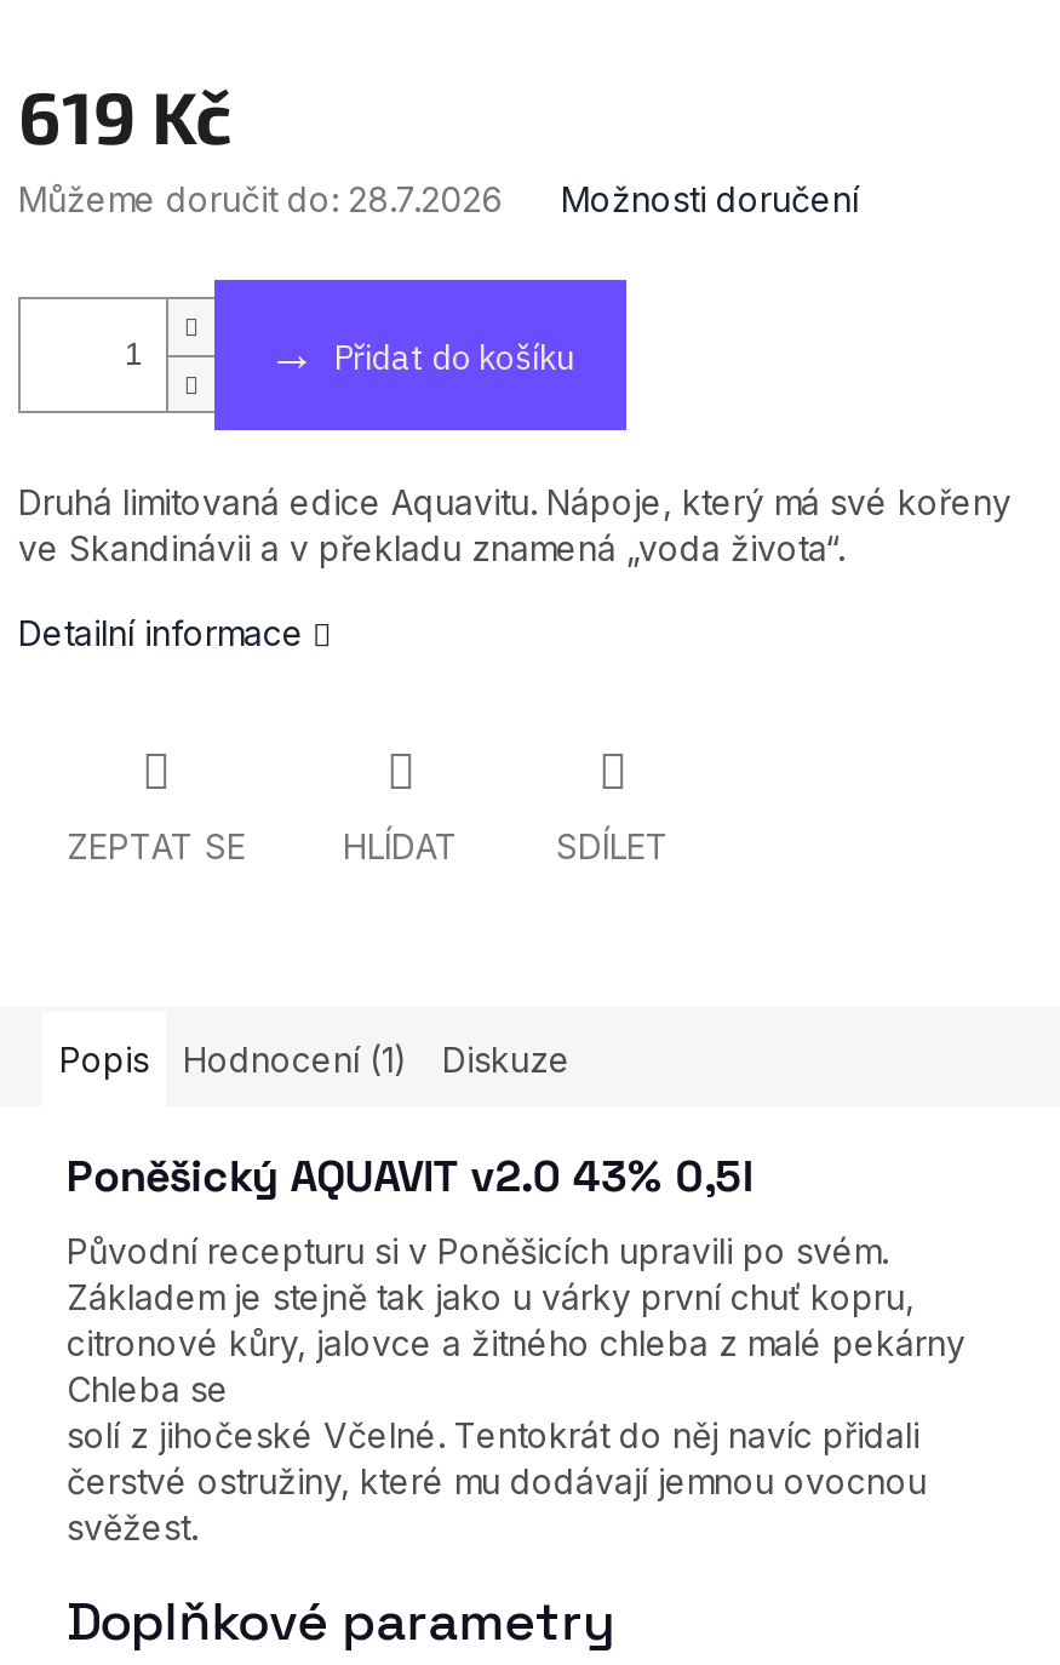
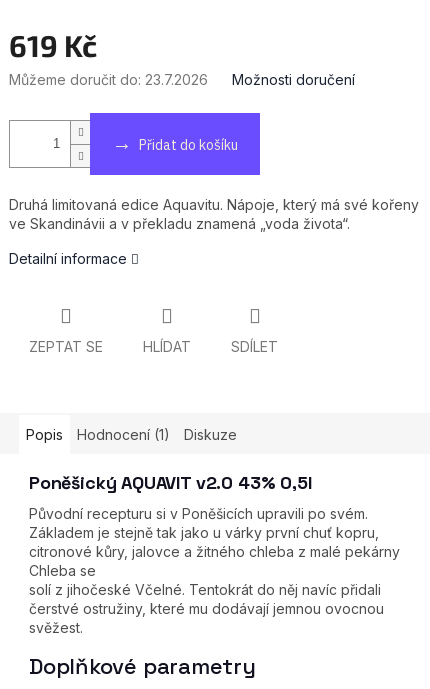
[18,177,503,219] Můžeme doručit do: 28.7.2026 -> [9,71,208,88] Můžeme doručit do: 23.7.2026

